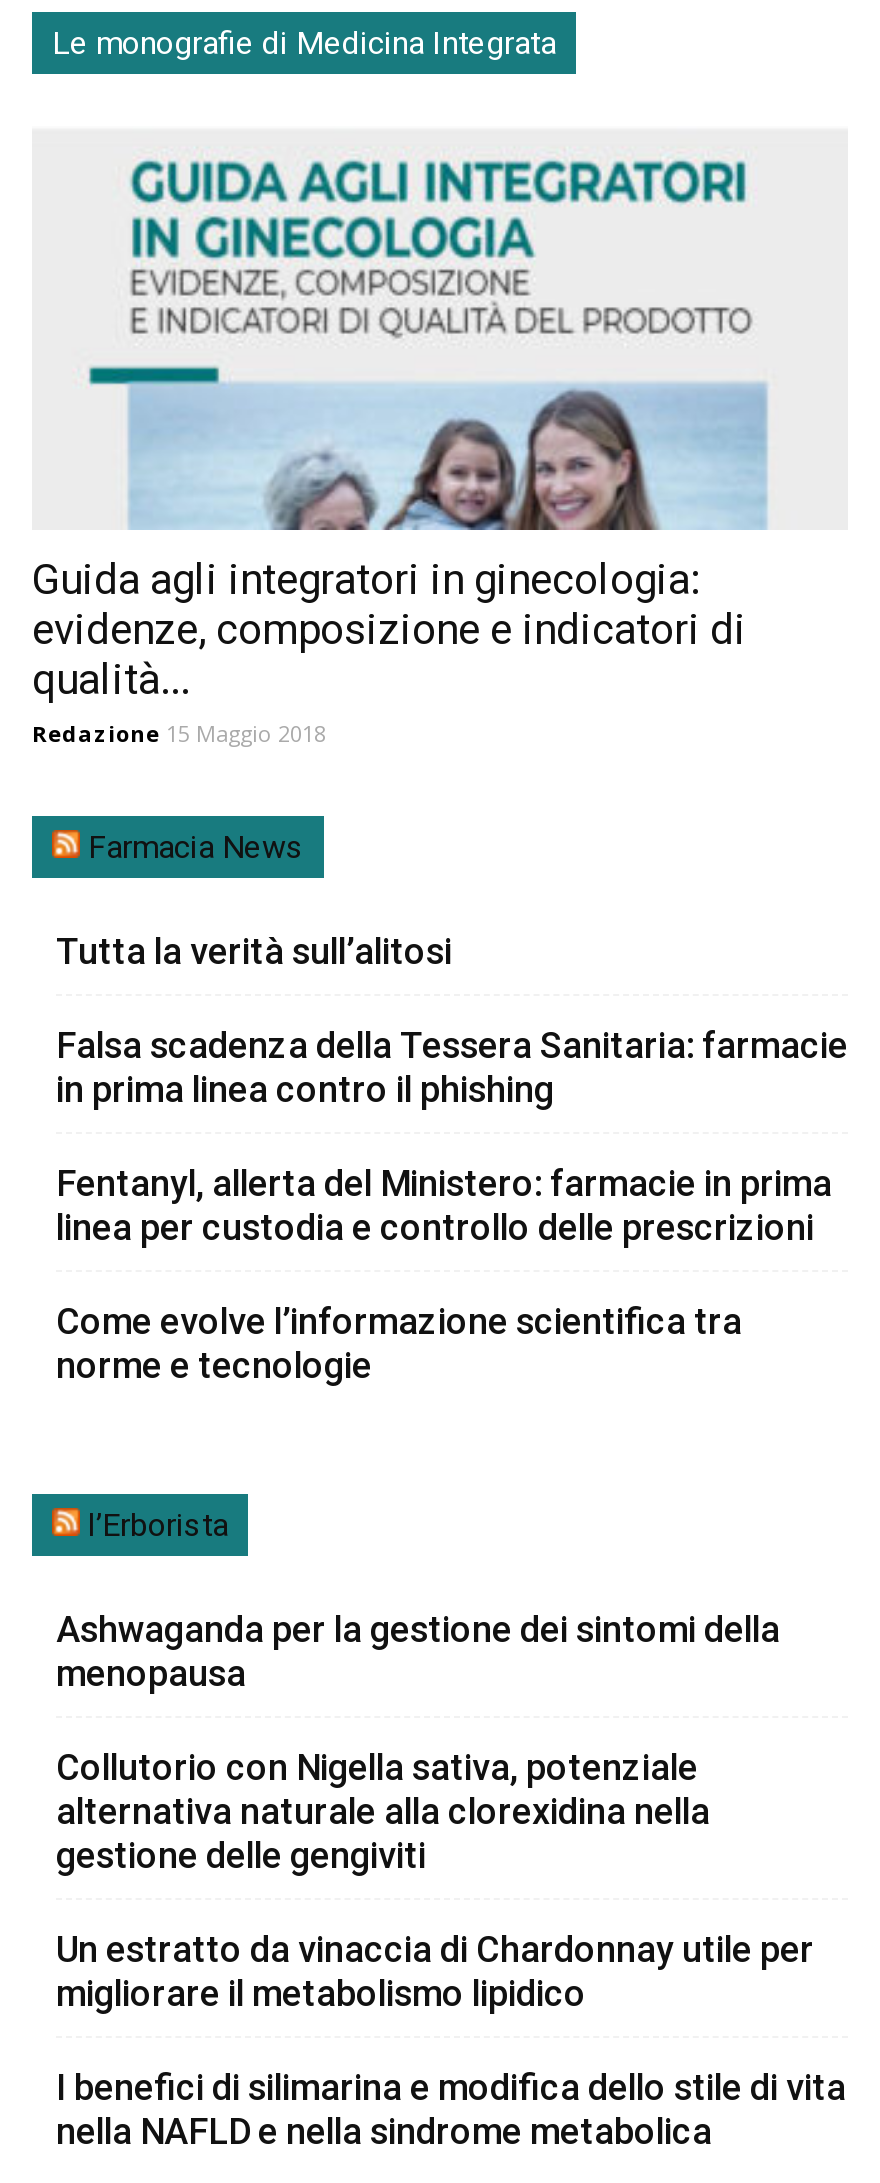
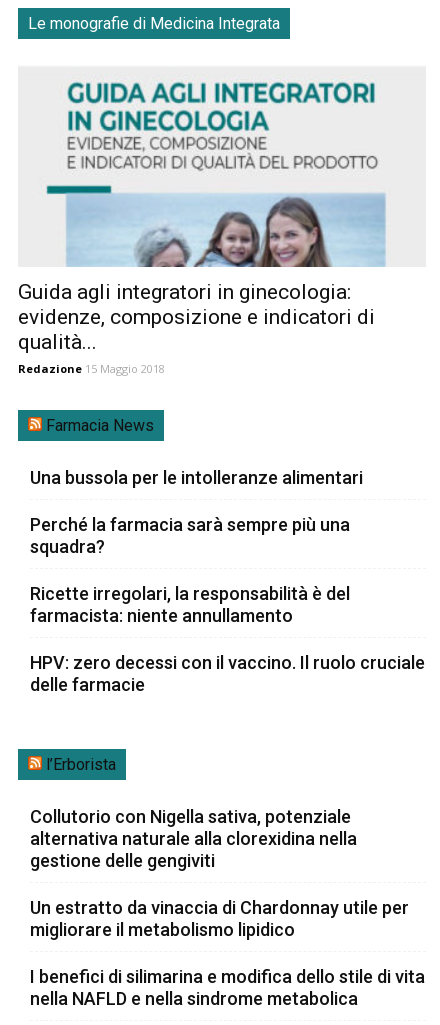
[56,930,452,972] Tutta la verità sull’alitosi -> [30,467,363,488] Una bussola per le intolleranze alimentari
[56,1024,848,1110] Falsa scadenza della Tessera Sanitaria: farmacie | in prima linea contro il phishing -> [30,514,350,557] Perché la farmacia sarà sempre più una | squadra?
[56,1162,832,1248] Fentanyl, allerta del Ministero: farmacie in prima | linea per custodia e controllo delle prescrizioni -> [30,583,350,626] Ricette irregolari, la responsabilità è del | farmacista: niente annullamento
[56,1300,742,1386] Come evolve l’informazione scientifica tra | norme e tecnologie -> [30,652,425,695] HPV: zero decessi con il vaccino. Il ruolo cruciale | delle farmacie
[56,1608,780,1694] Ashwaganda per la gestione dei sintomi della | menopausa -> none

